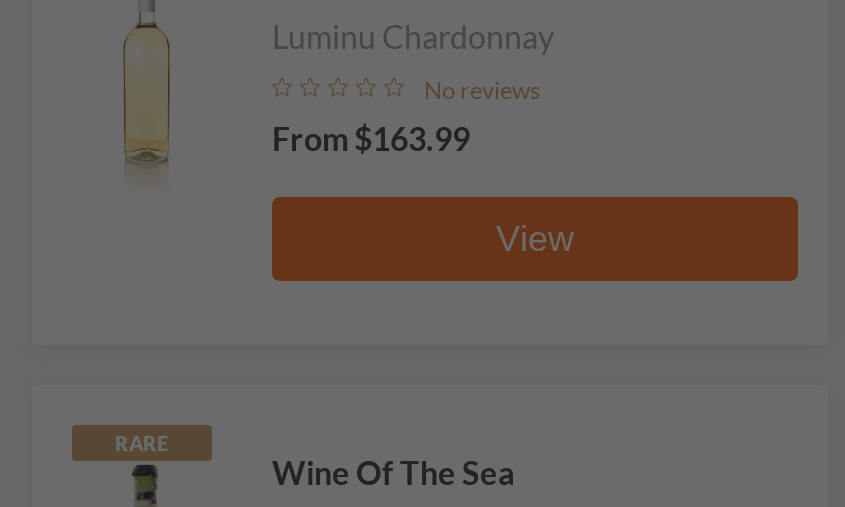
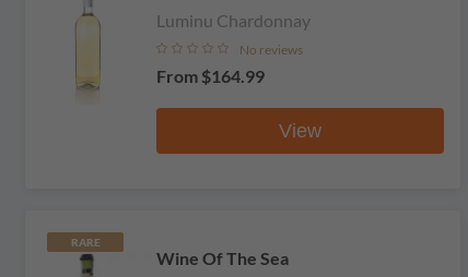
[272,119,470,157] From $163.99 -> [156,65,265,86] From $164.99

